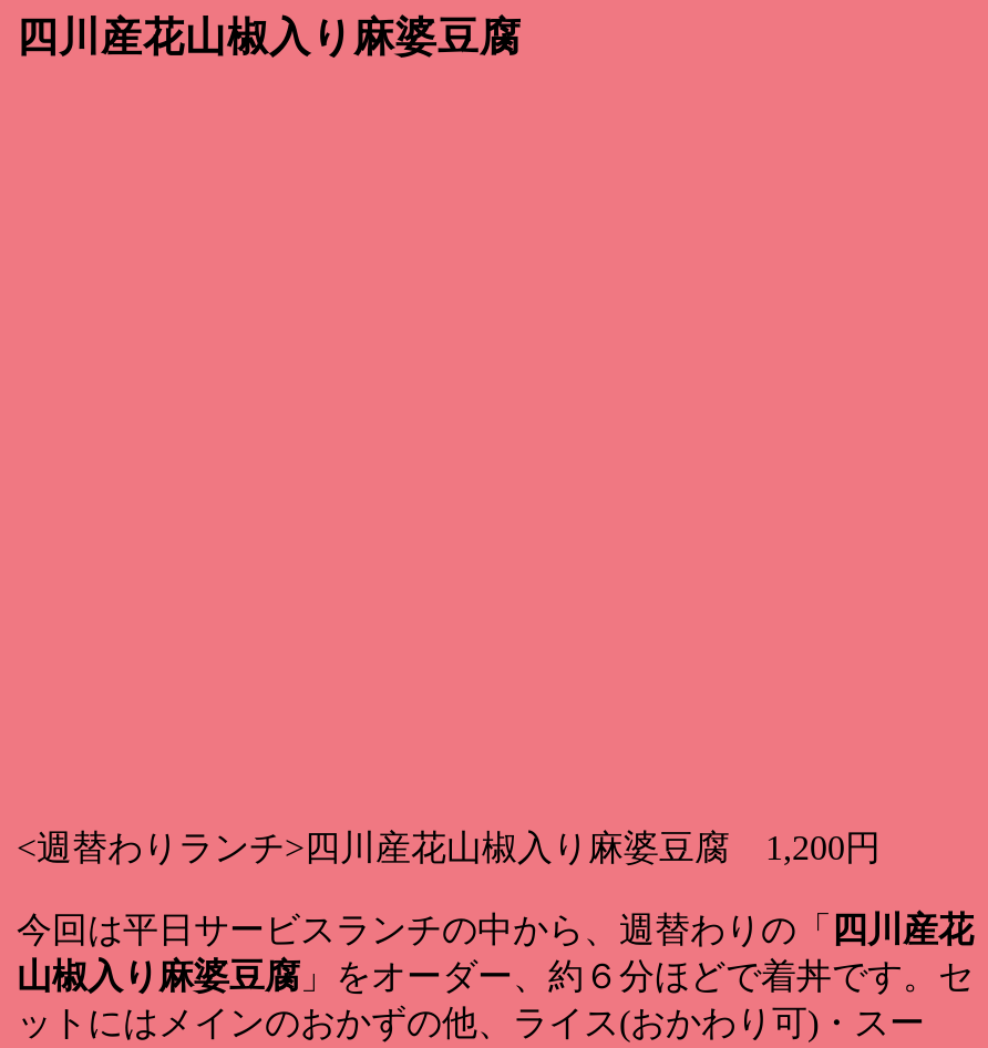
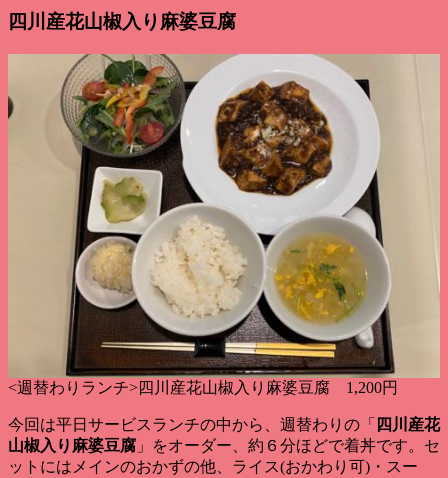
none -> [7,53,441,378] [image]

